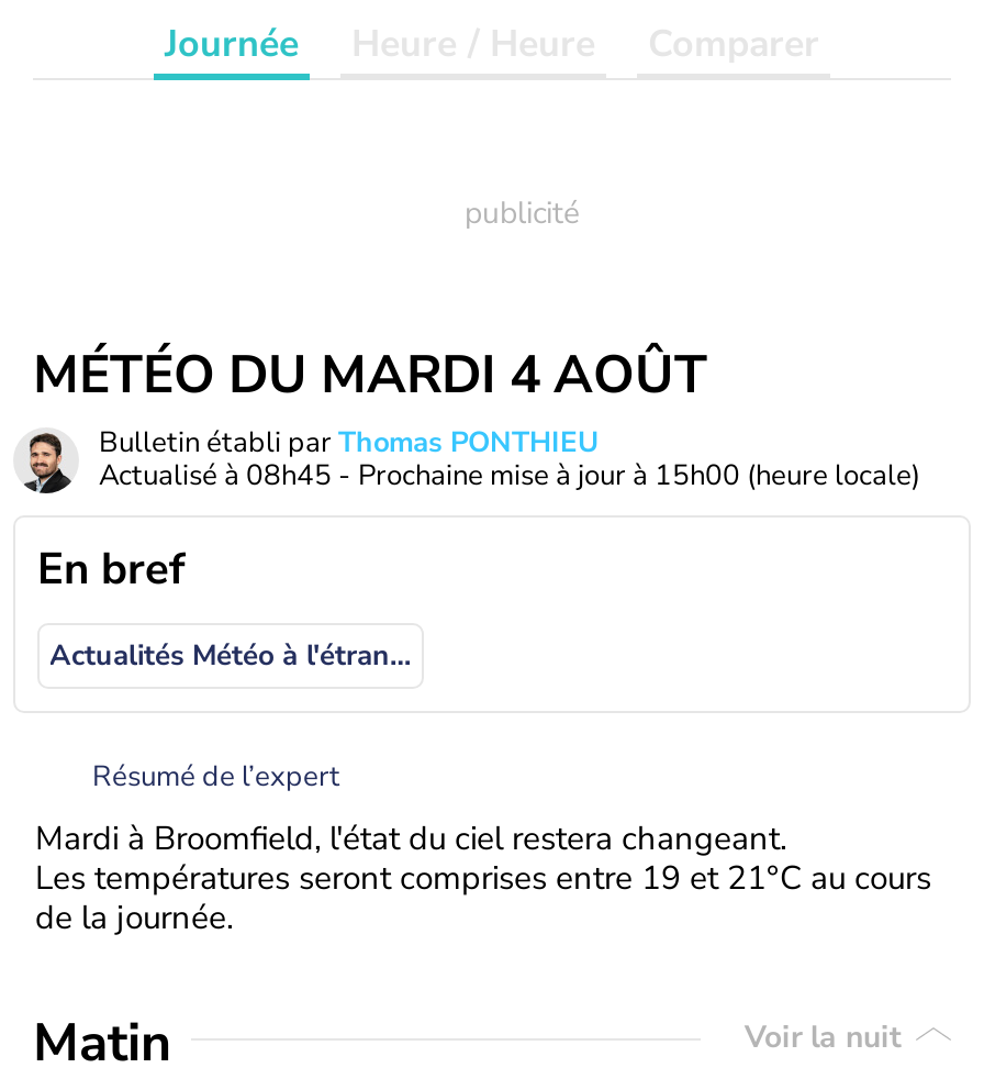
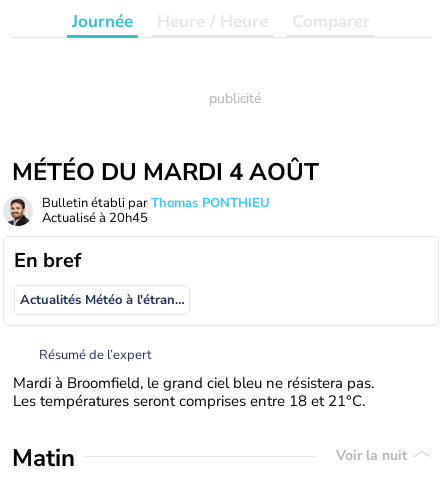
[99,456,920,496] Actualisé à 08h45 - Prochaine mise à jour à 15h00 (heure locale) -> [42,209,148,227] Actualisé à 20h45
[35,816,931,939] Mardi à Broomfield, l'état du ciel restera changeant. | Les températures seront comprises entre 19 et 21°C au cours | de la journée. -> [13,373,374,411] Mardi à Broomfield, le grand ciel bleu ne résistera pas. | Les températures seront comprises entre 18 et 21°C.

